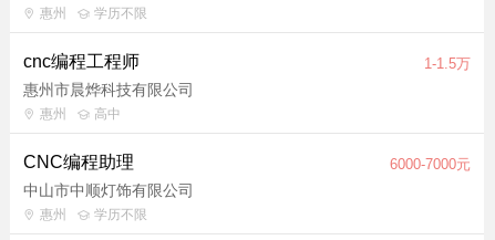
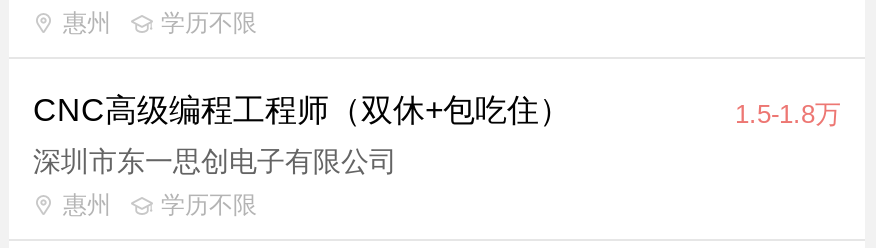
[23,52,471,199] cnc编程工程师 | 1-1.5万 | 惠州市晨烨科技有限公司 | 惠州 | 高中 | CNC编程助理 | 6000-7000元 | 中山市中顺灯饰有限公司 -> [33,93,841,177] CNC高级编程工程师（双休+包吃住） | 1.5-1.8万 | 深圳市东一思创电子有限公司

